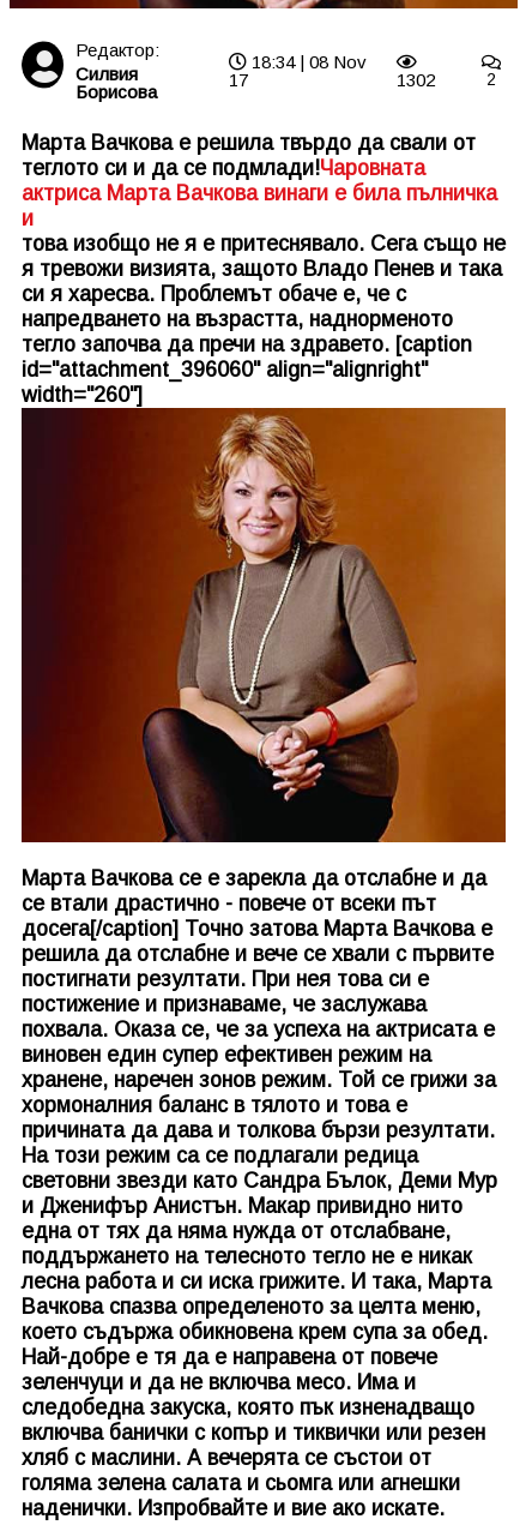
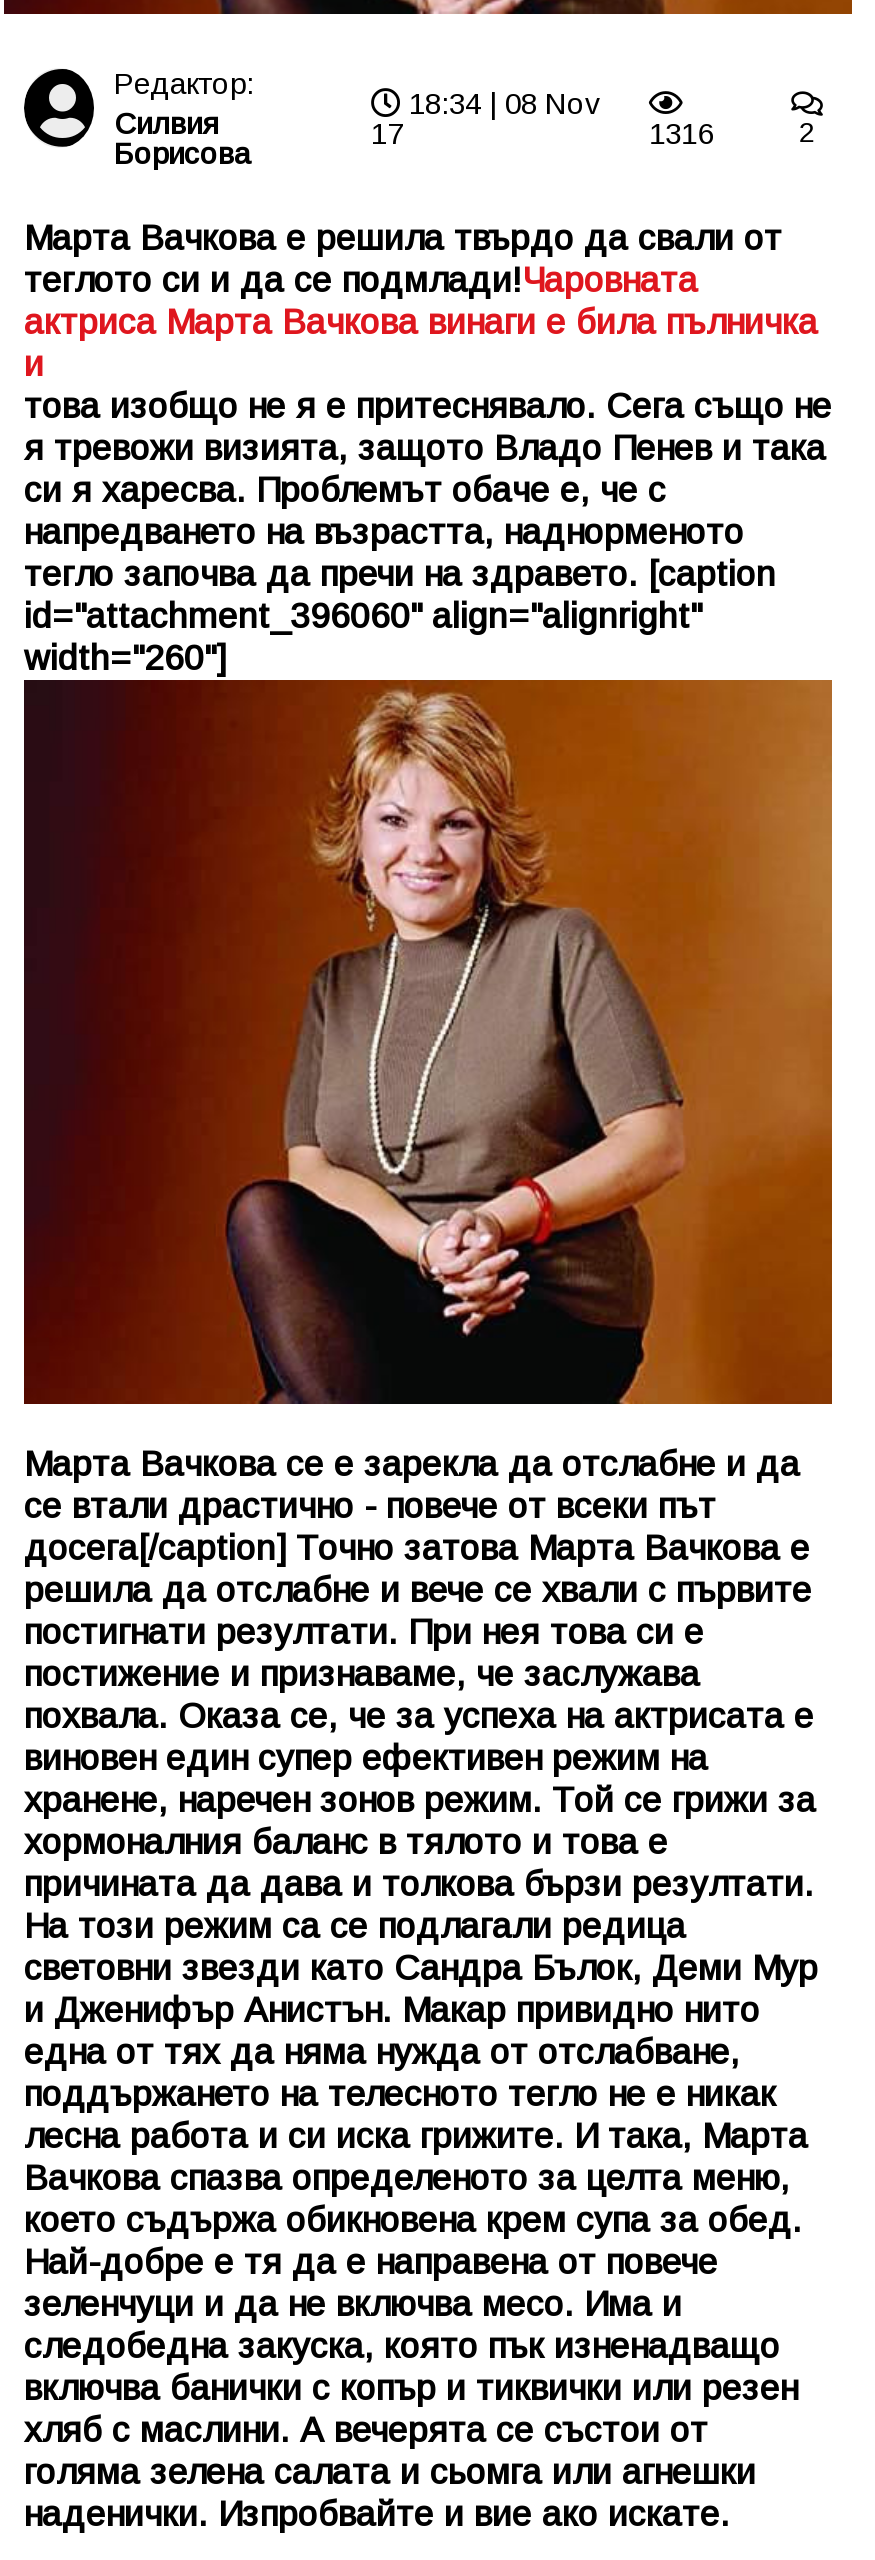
[396,69,434,89] 1302 -> [649,115,713,149] 1316

